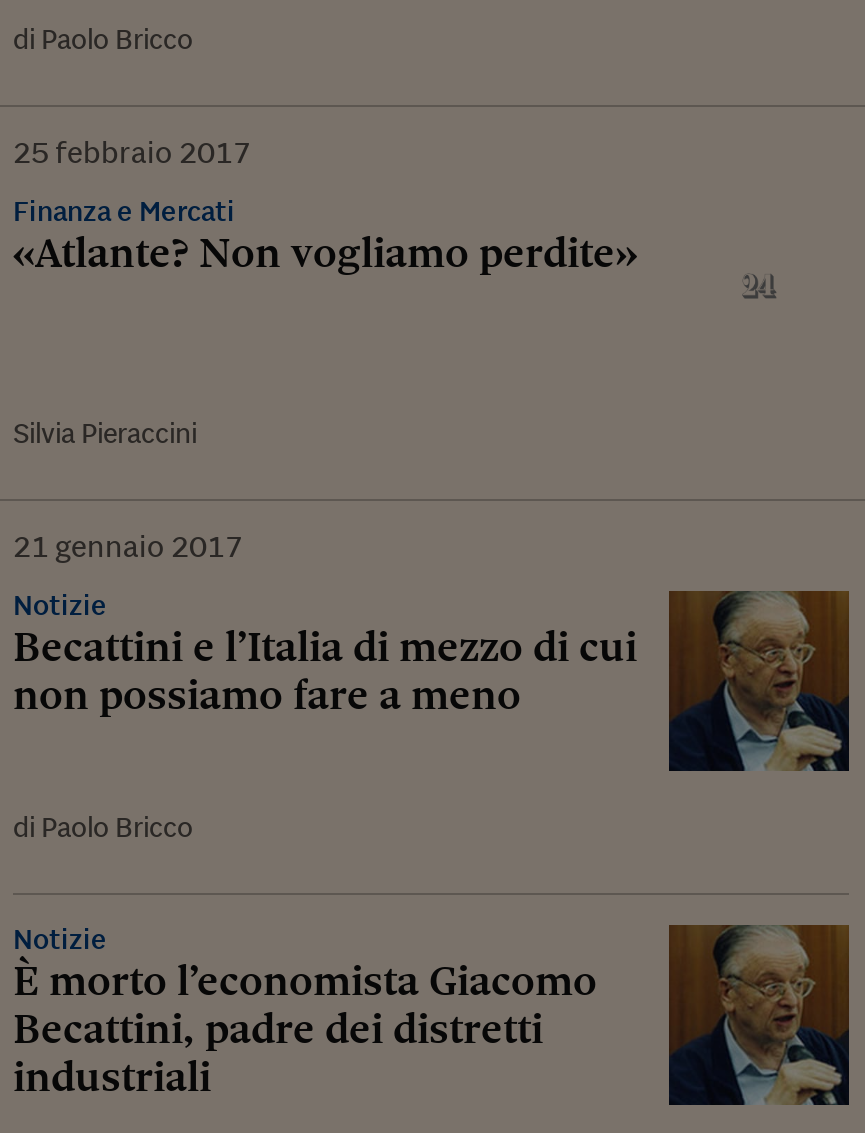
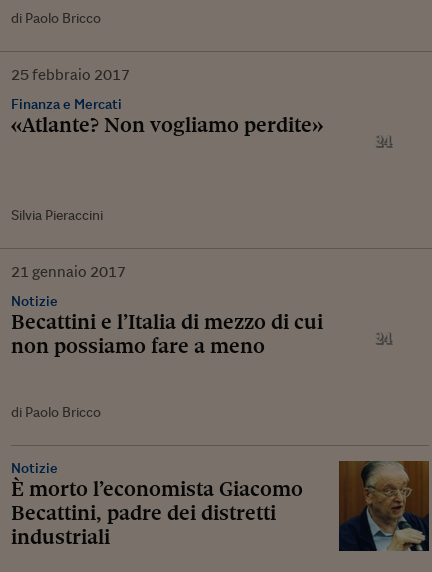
[667,589,851,773] [image] -> none

